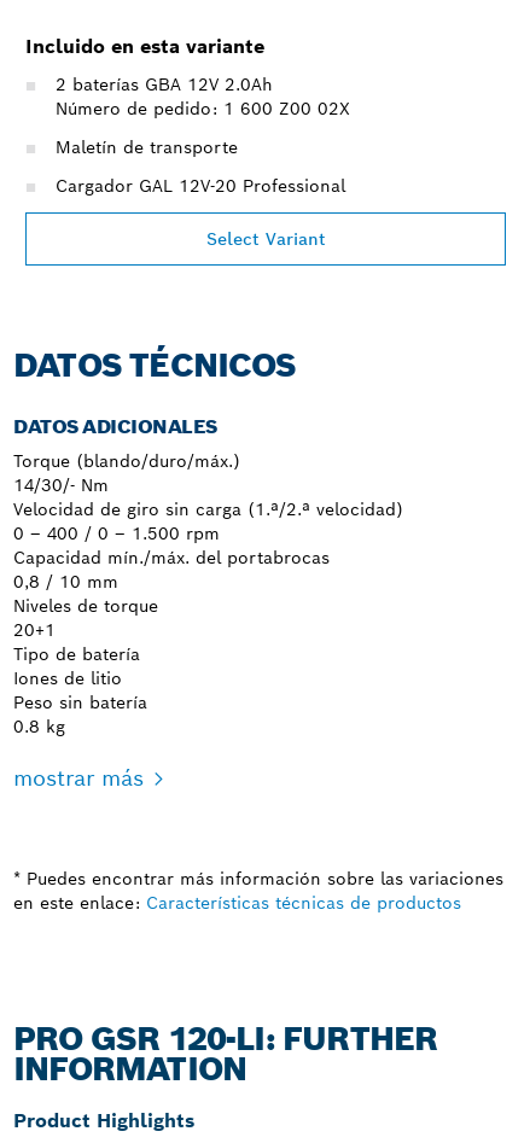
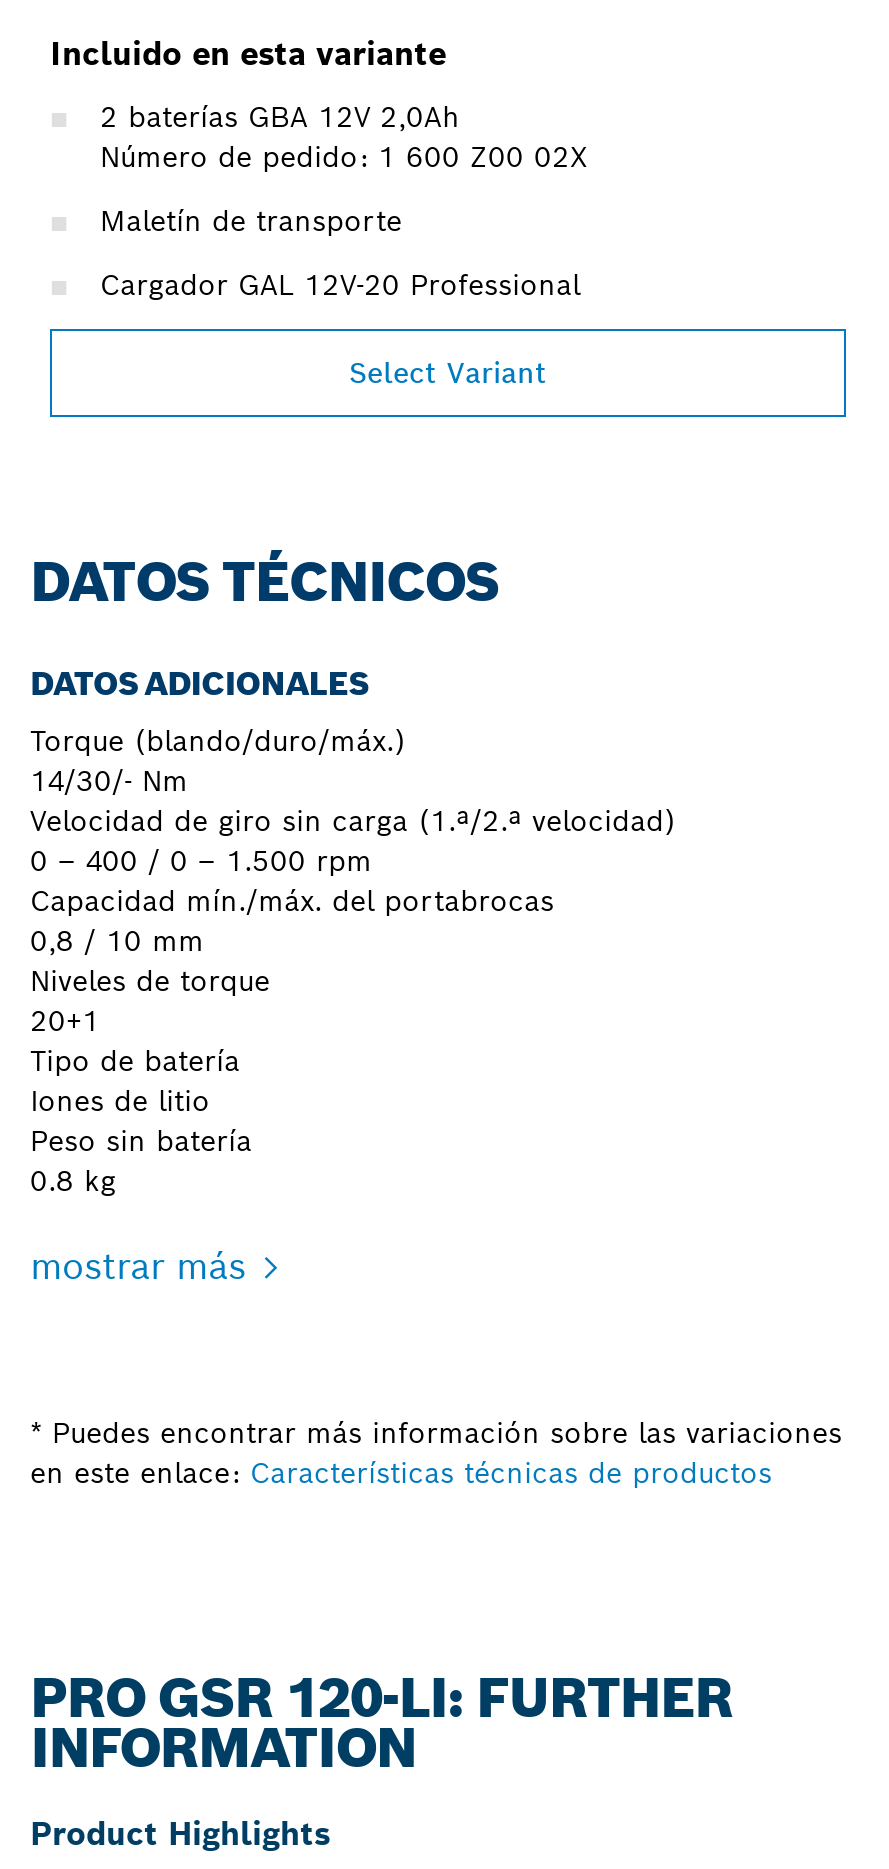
[56,73,273,95] 2 baterías GBA 12V 2.0Ah -> [100,99,460,135] 2 baterías GBA 12V 2,0Ah

